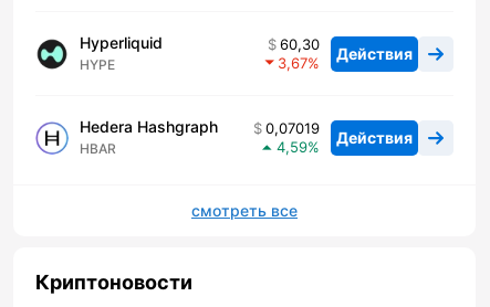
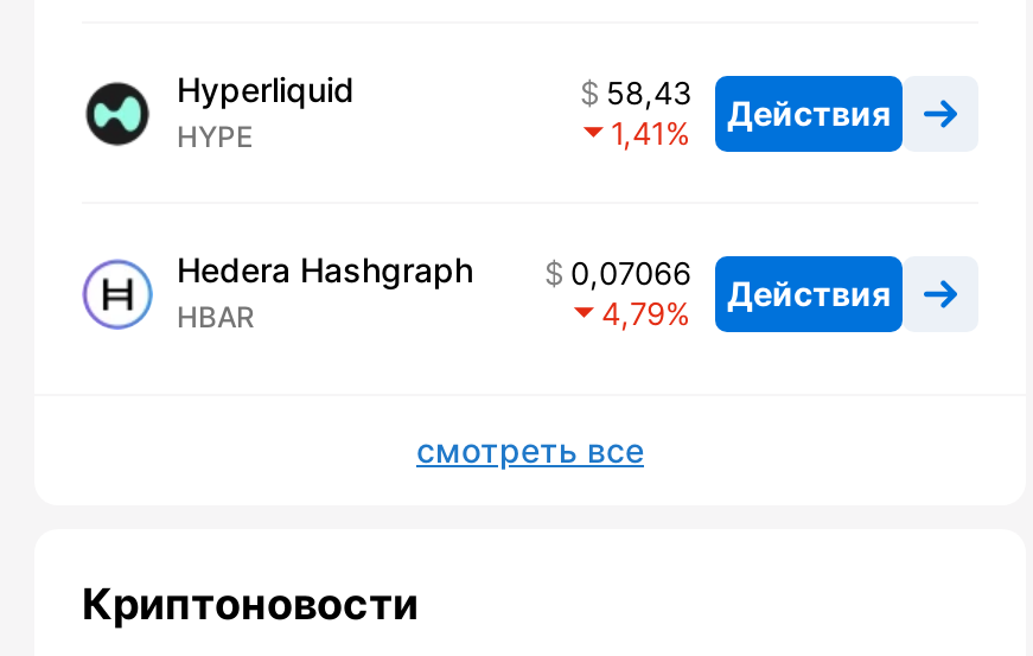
[280,36,413,63] 60,30 Действия -> [606,74,891,133] 58,43 Действия
[278,55,307,72] 3,67 -> [611,115,665,153] 1,41
[265,120,413,147] 0,07019 Действия -> [570,255,891,313] 0,07066 Действия
[277,138,307,156] 4,59 -> [601,295,665,333] 4,79

